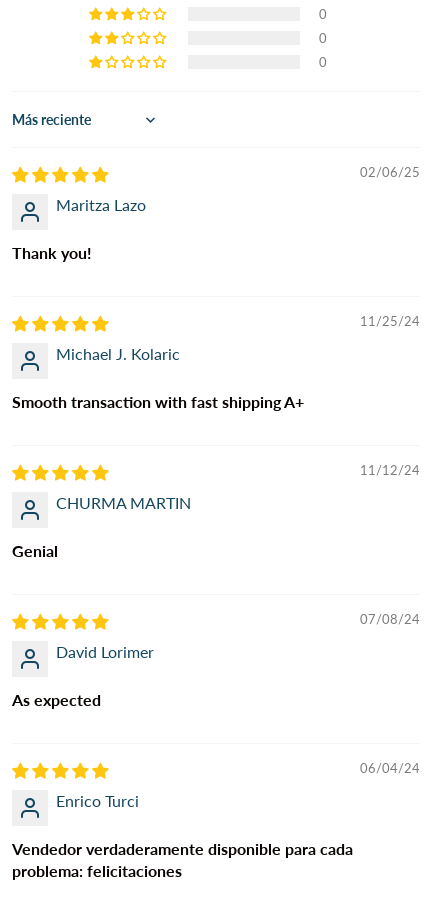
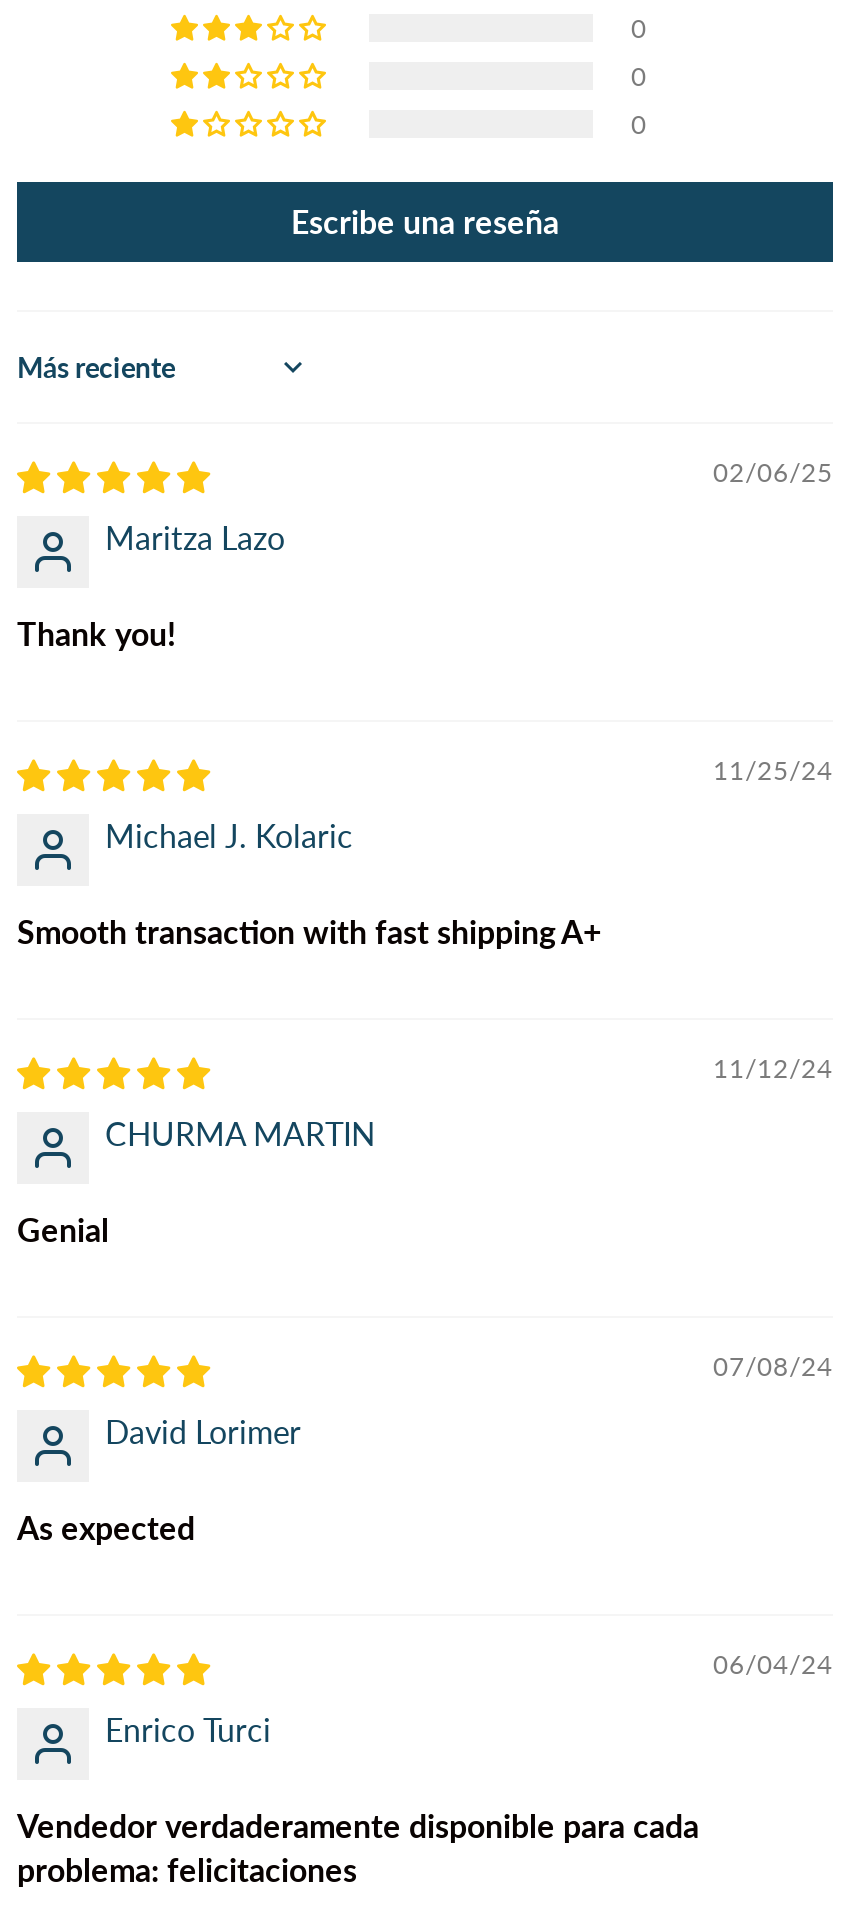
none -> [291,201,559,239] Escribe una reseña

